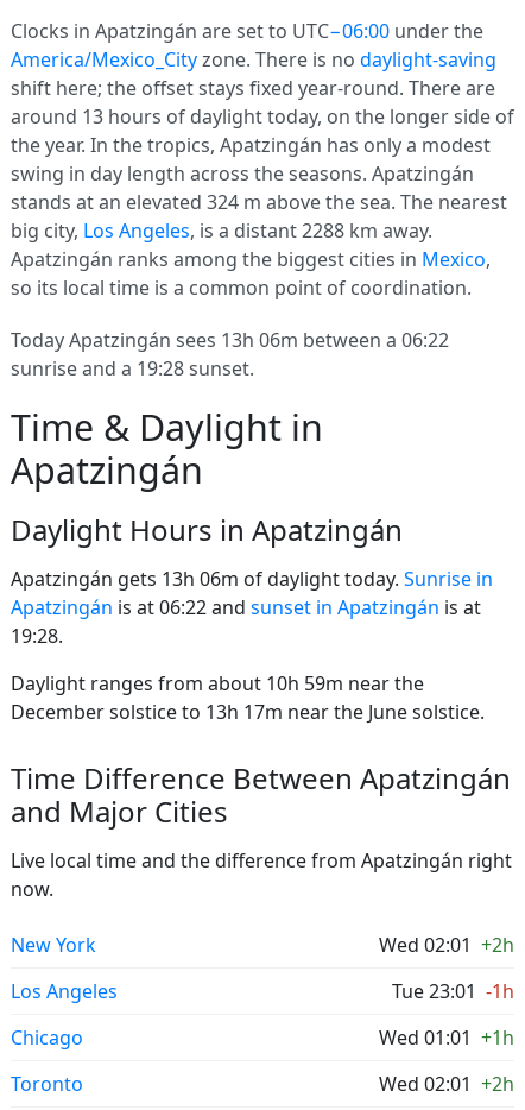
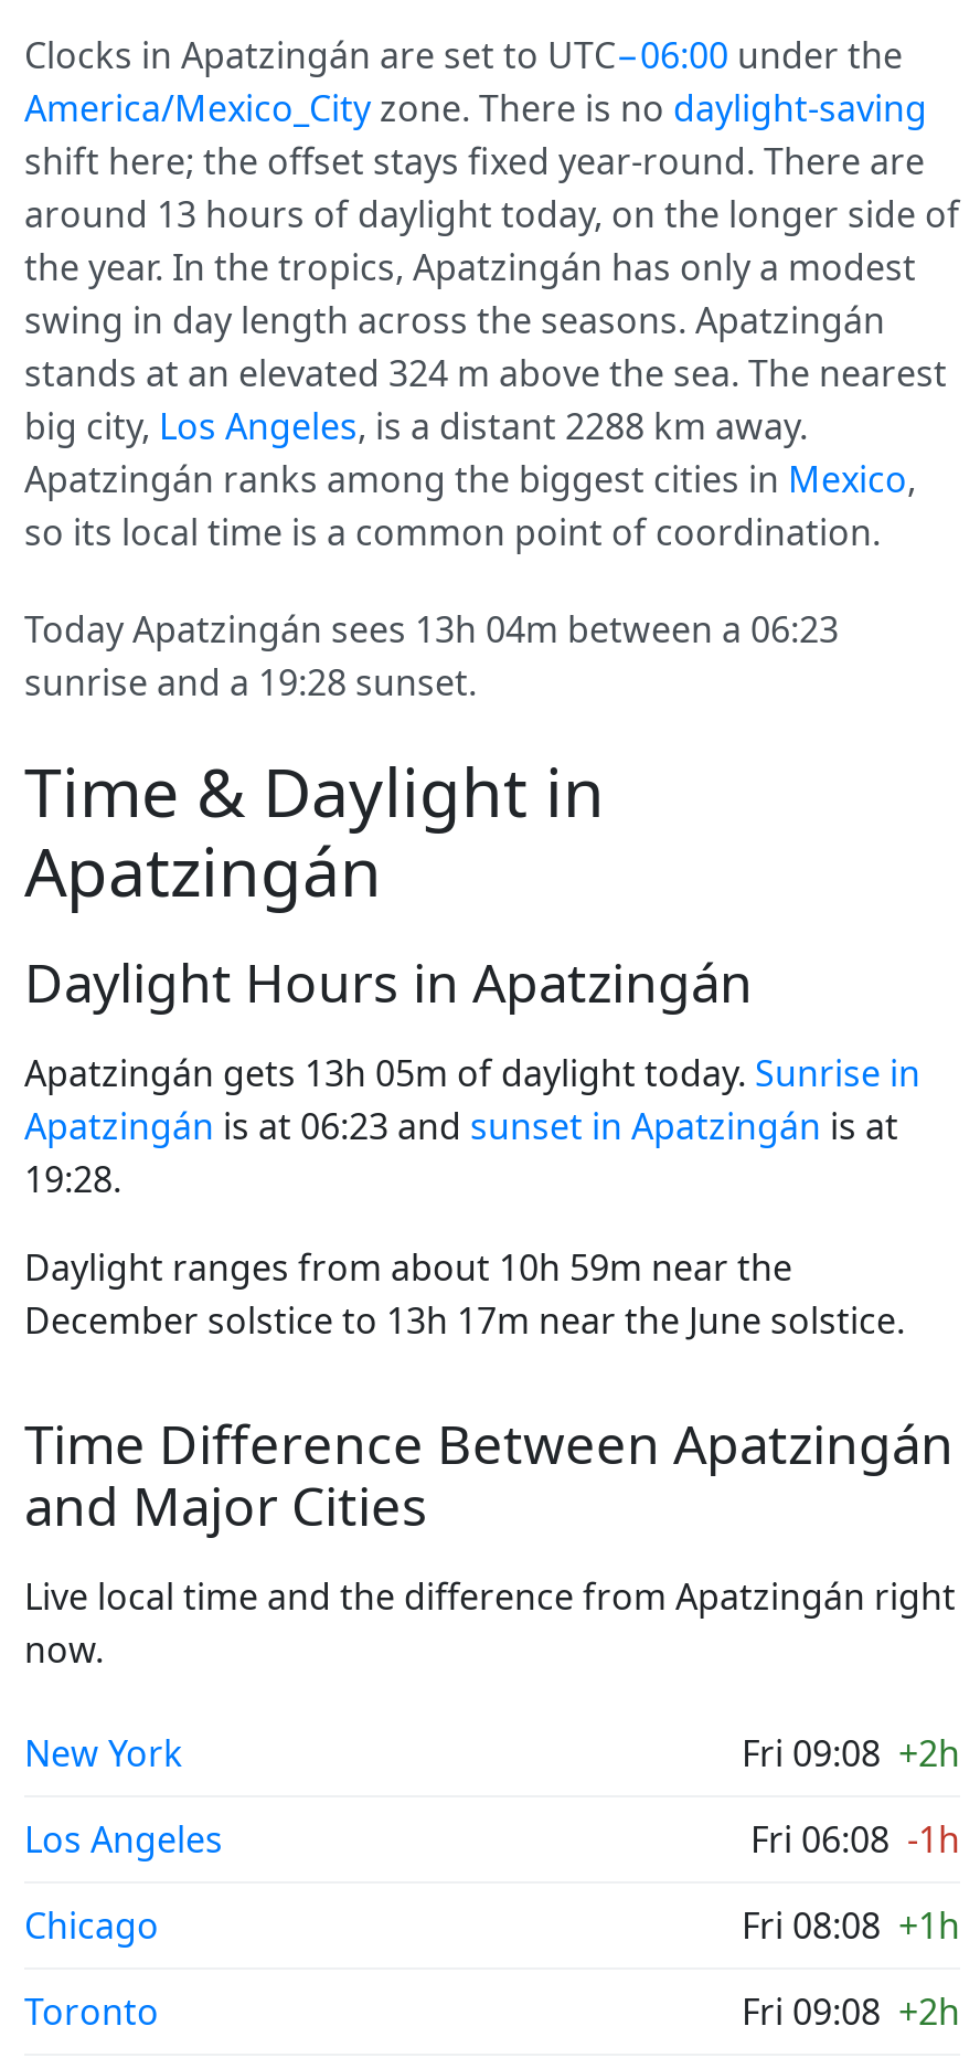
[11,326,449,352] Today Apatzingán sees 13h 06m between a 06:22 -> [24,604,839,653] Today Apatzingán sees 13h 04m between a 06:23
[11,565,493,591] Apatzingán gets 13h 06m of daylight today. Sunrise in -> [24,1048,920,1097] Apatzingán gets 13h 05m of daylight today. Sunrise in
[11,594,481,620] Apatzingán is at 06:22 and sunset in Apatzingán is at -> [24,1101,898,1150] Apatzingán is at 06:23 and sunset in Apatzingán is at
[379,931,514,957] Wed 02:01 +2h -> [742,1728,960,1777] Fri 09:08 +2h
[392,978,514,1004] Tue 23:01 -1h -> [750,1814,960,1863] Fri 06:08 -1h
[379,1024,514,1050] Wed 01:01 +1h -> [742,1900,960,1949] Fri 08:08 +1h
[379,1070,514,1096] Wed 02:01 +2h -> [742,1986,960,2035] Fri 09:08 +2h

